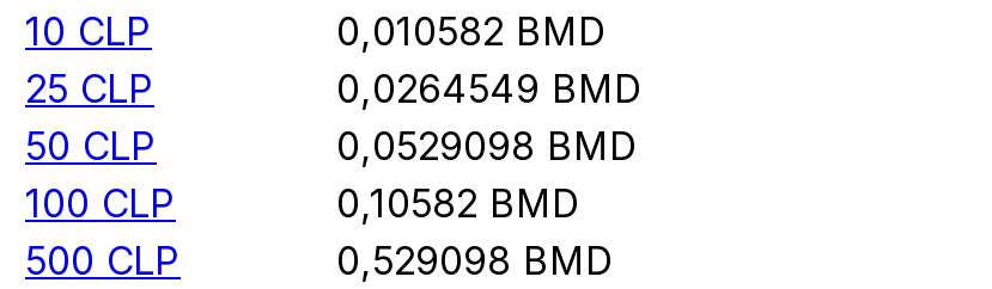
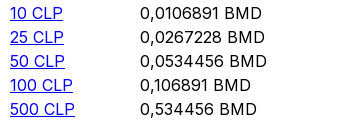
[336,7,607,54] 0,010582 BMD -> [140,3,262,23] 0,0106891 BMD
[336,64,643,112] 0,0264549 BMD -> [140,27,265,47] 0,0267228 BMD
[336,121,638,169] 0,0529098 BMD -> [140,51,267,71] 0,0534456 BMD
[336,179,580,226] 0,10582 BMD -> [140,75,251,95] 0,106891 BMD
[336,236,614,284] 0,529098 BMD -> [140,99,257,119] 0,534456 BMD

